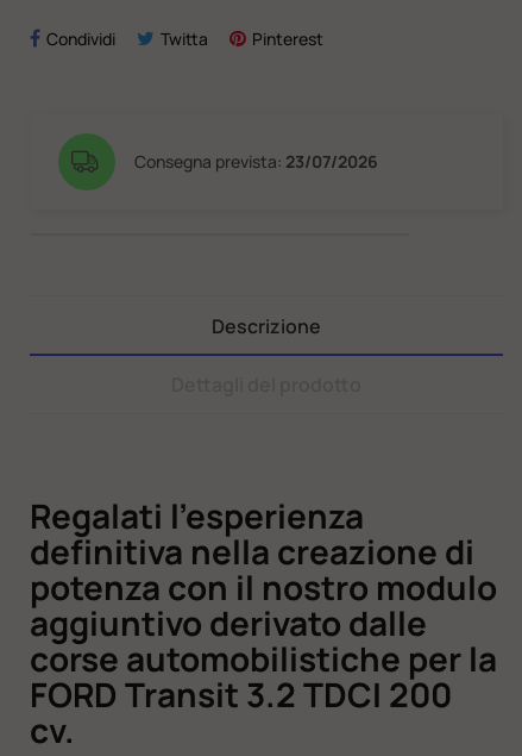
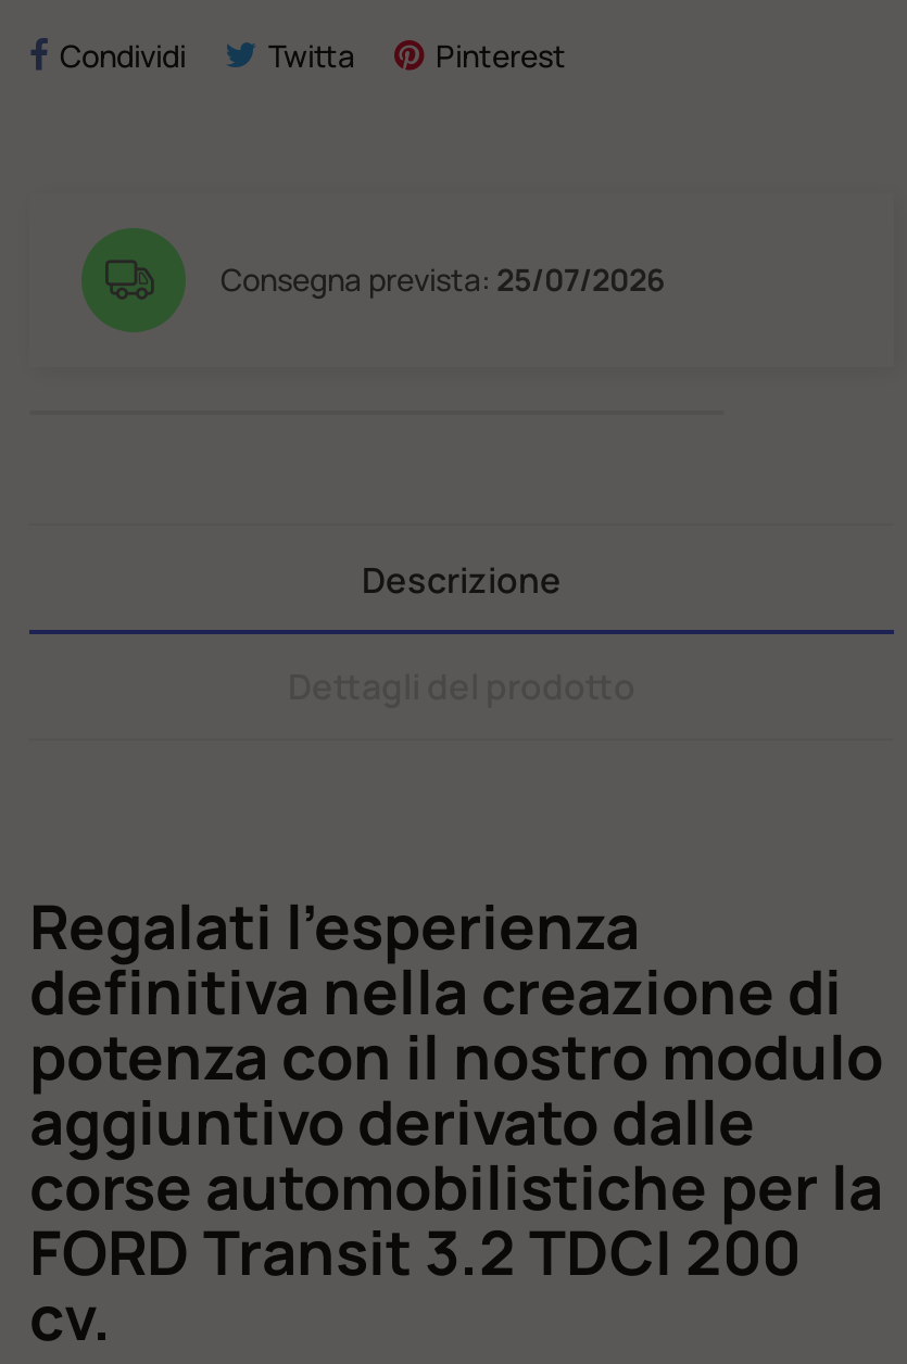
[134,150,378,173] Consegna prevista: 23/07/2026 -> [221,259,666,300] Consegna prevista: 25/07/2026

